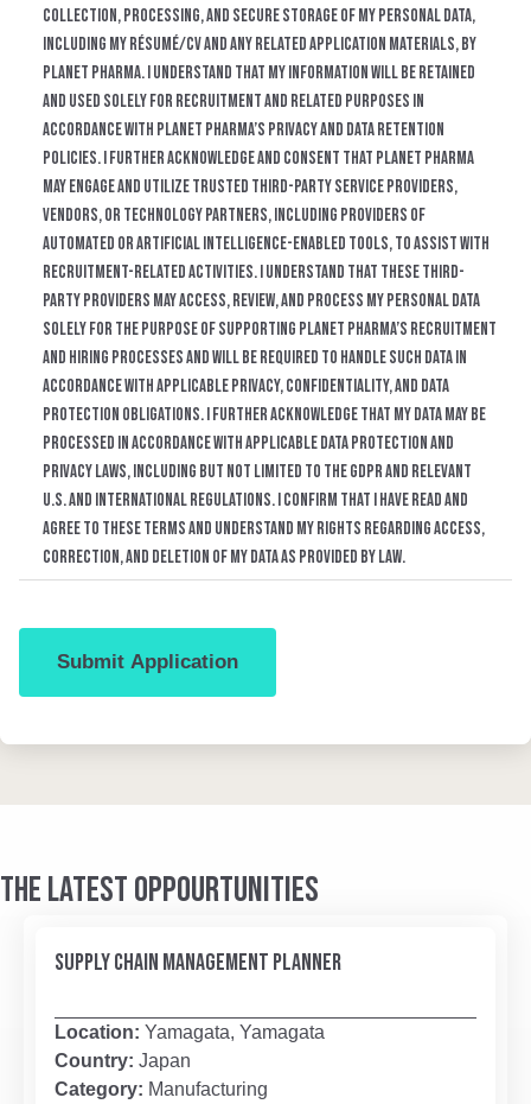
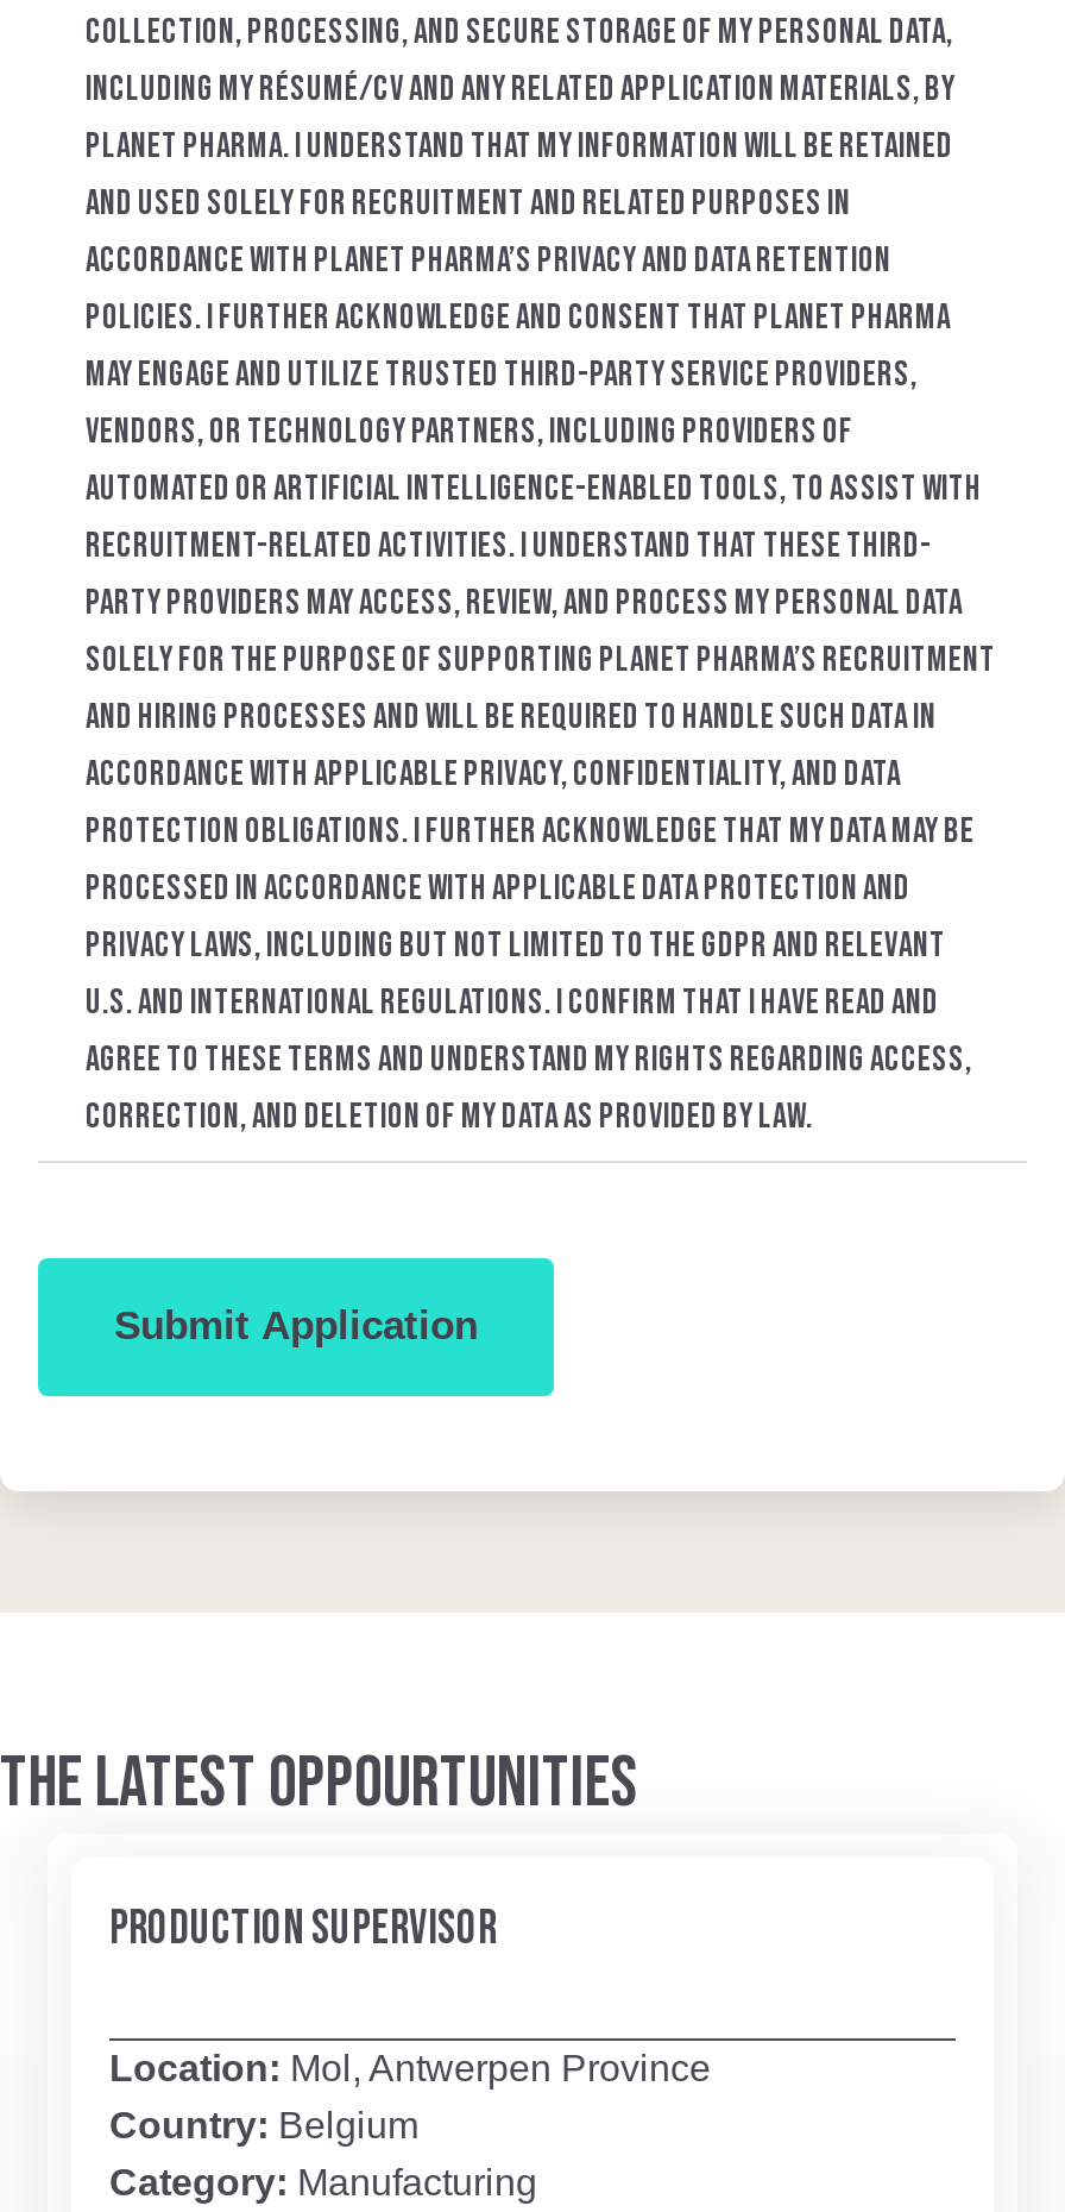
[55,949,341,977] SUPPLY CHAIN MANAGEMENT PLANNER -> [109,1901,497,1958] PRODUCTION SUPERVISOR
[55,1022,325,1071] Location: Yamagata, Yamagata | Country: Japan -> [109,2048,711,2146] Location: Mol, Antwerpen Province | Country: Belgium

